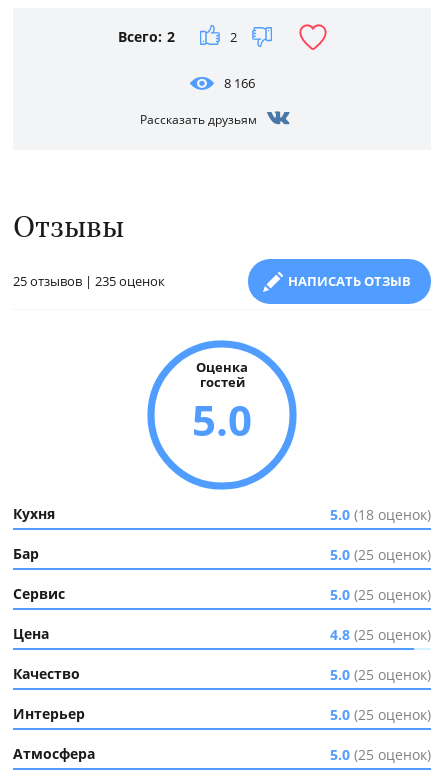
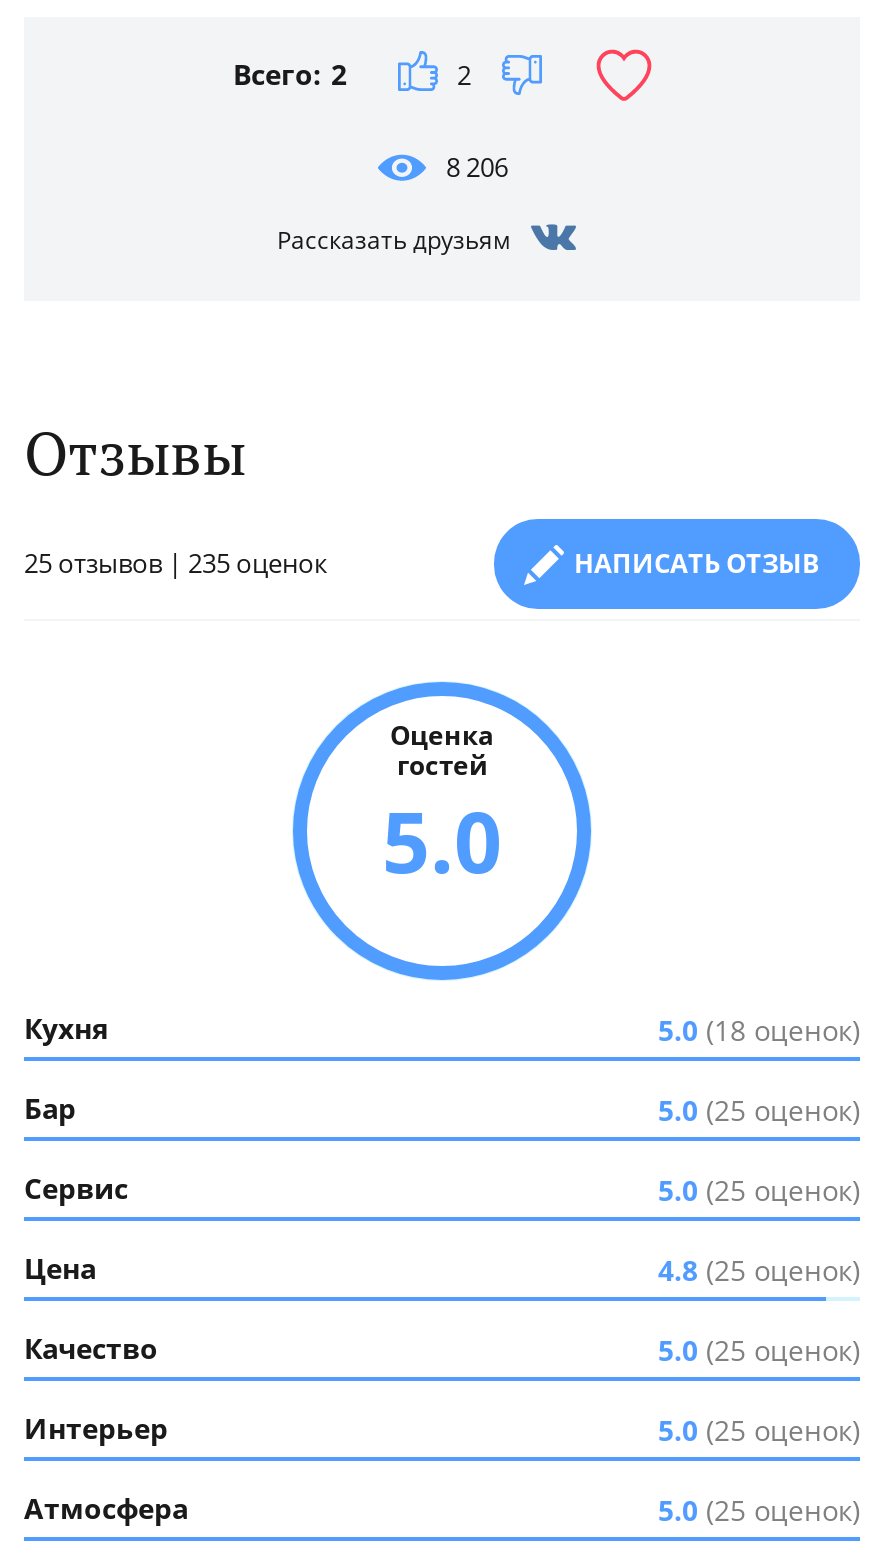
[224,74,255,92] 8 166 -> [446,149,508,185] 8 206

